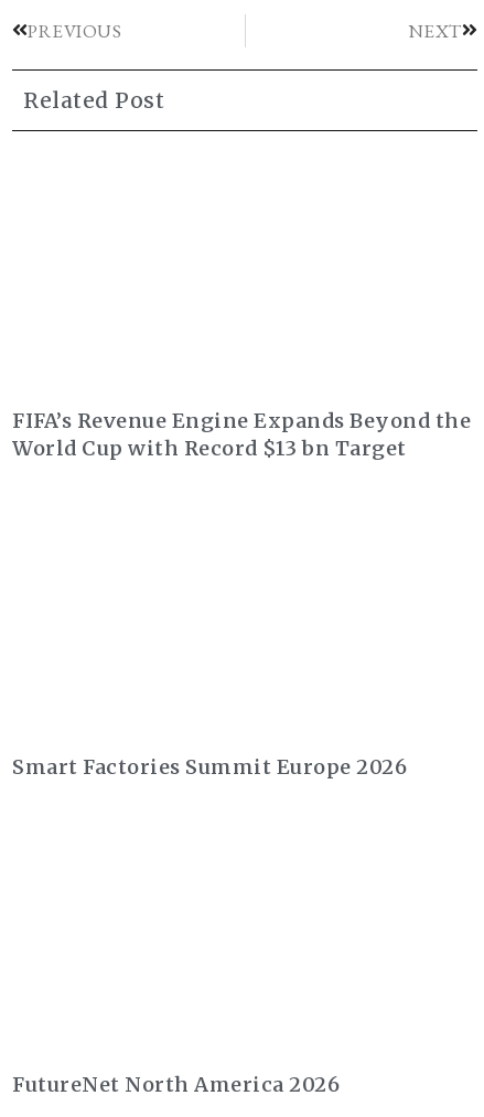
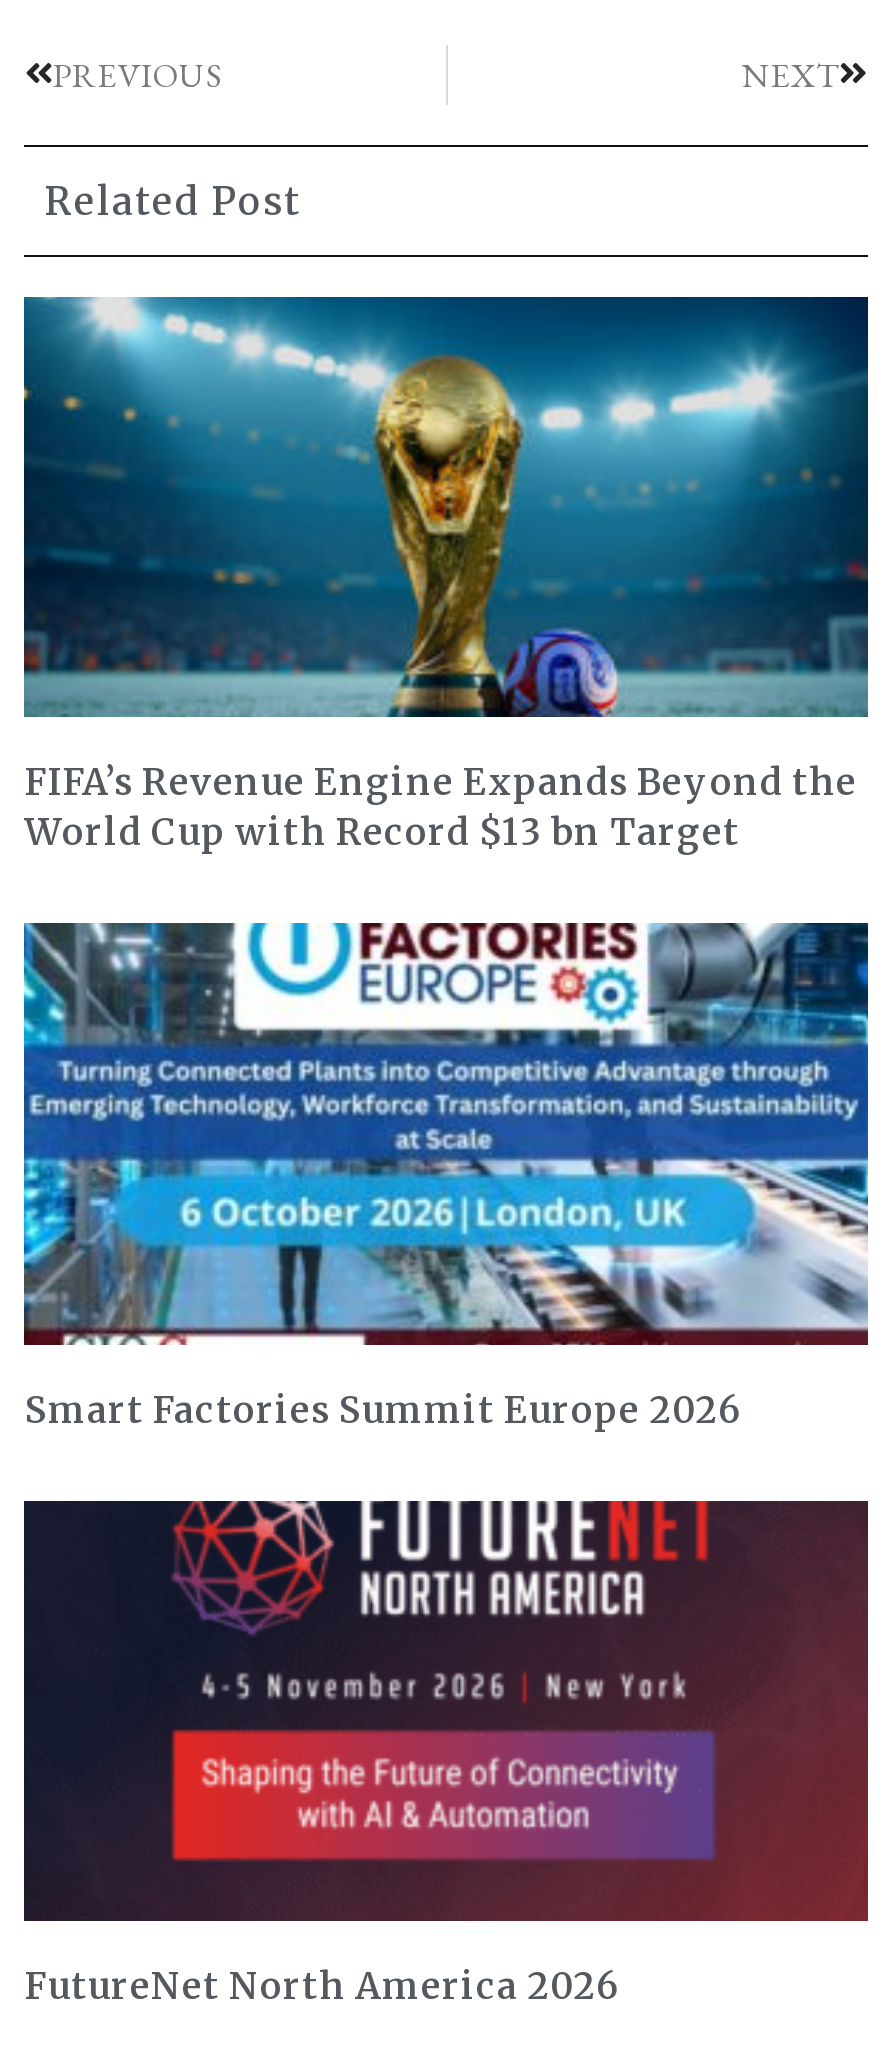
none -> [22,295,870,719] [image]
none -> [22,921,870,1347] [image]
none -> [22,1499,870,1923] [image]

